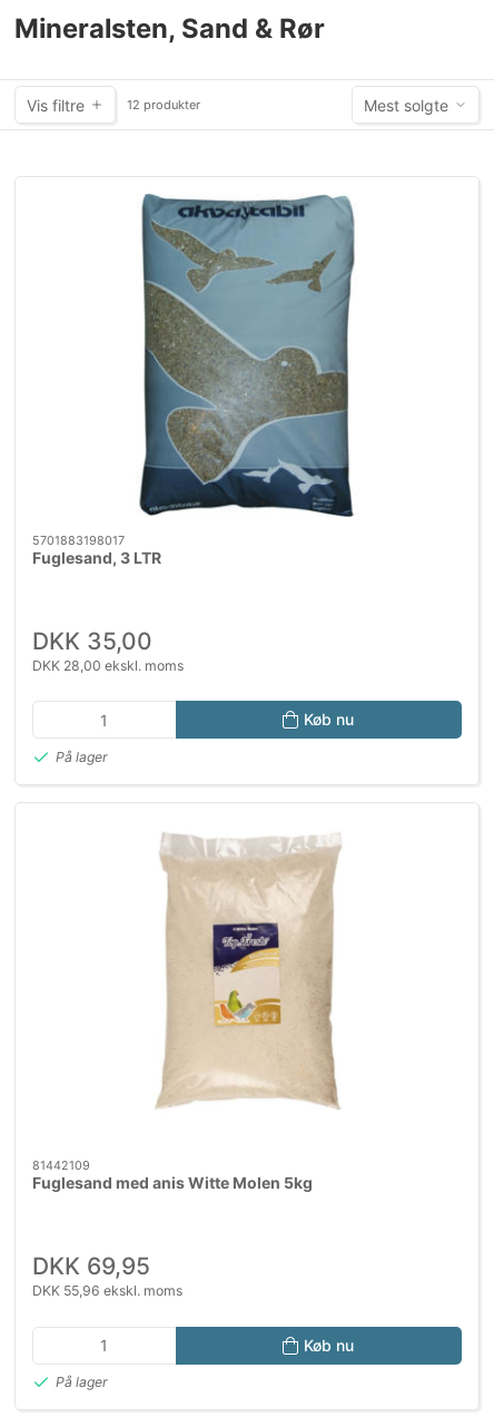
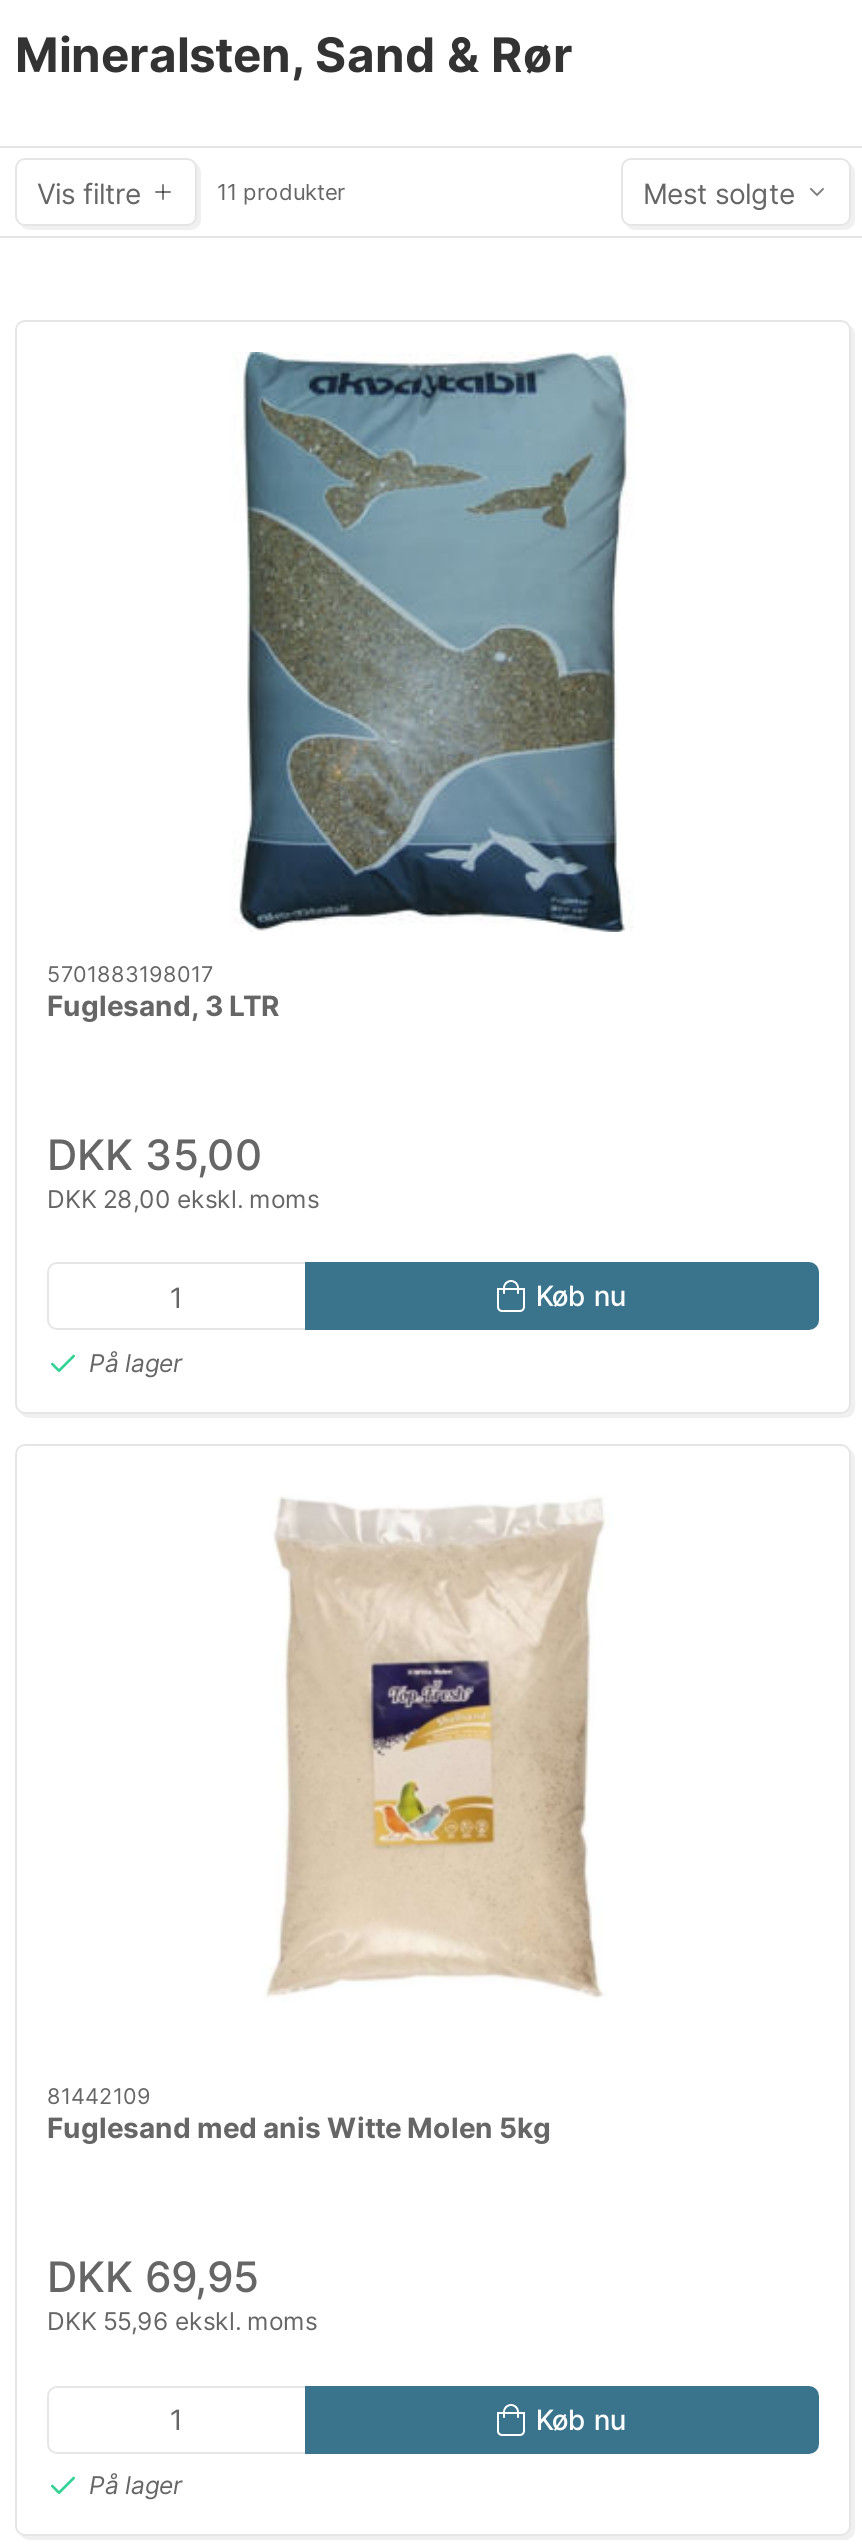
[127,97,200,113] 12 produkter -> [217,178,345,206] 11 produkter

